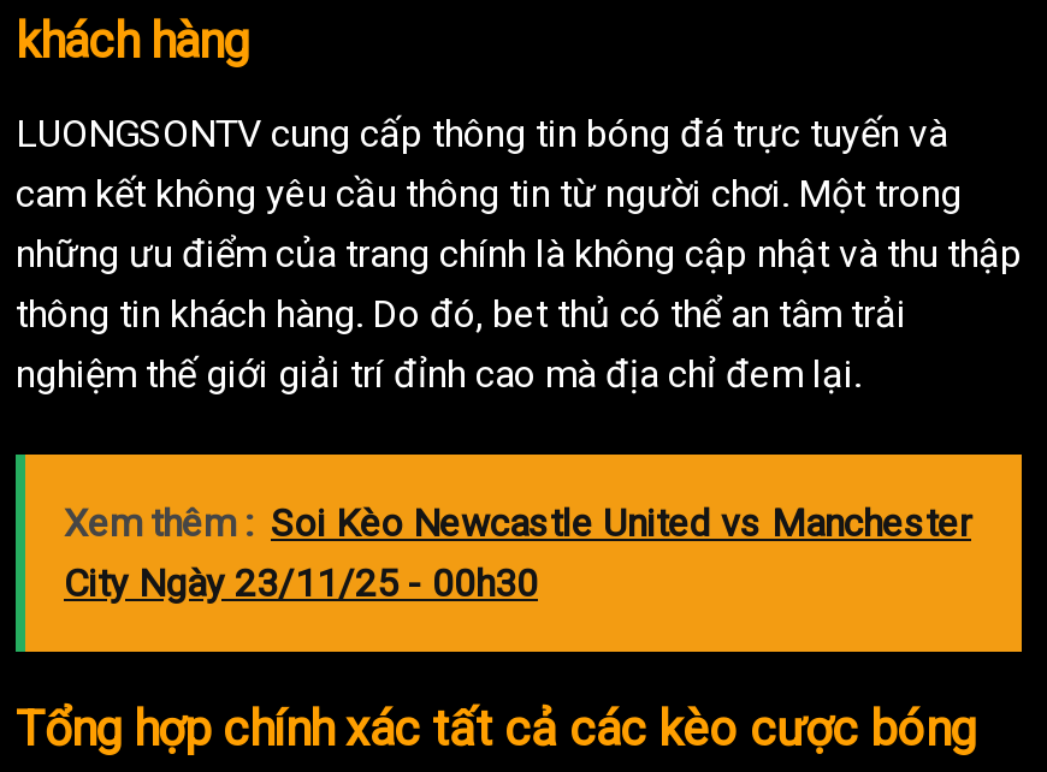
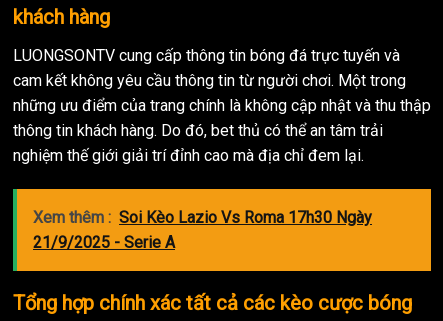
[64,500,971,606] Xem thêm : Soi Kèo Newcastle United vs Manchester | City Ngày 23/11/25 - 00h30 -> [33,208,372,252] Xem thêm : Soi Kèo Lazio Vs Roma 17h30 Ngày | 21/9/2025 - Serie A

